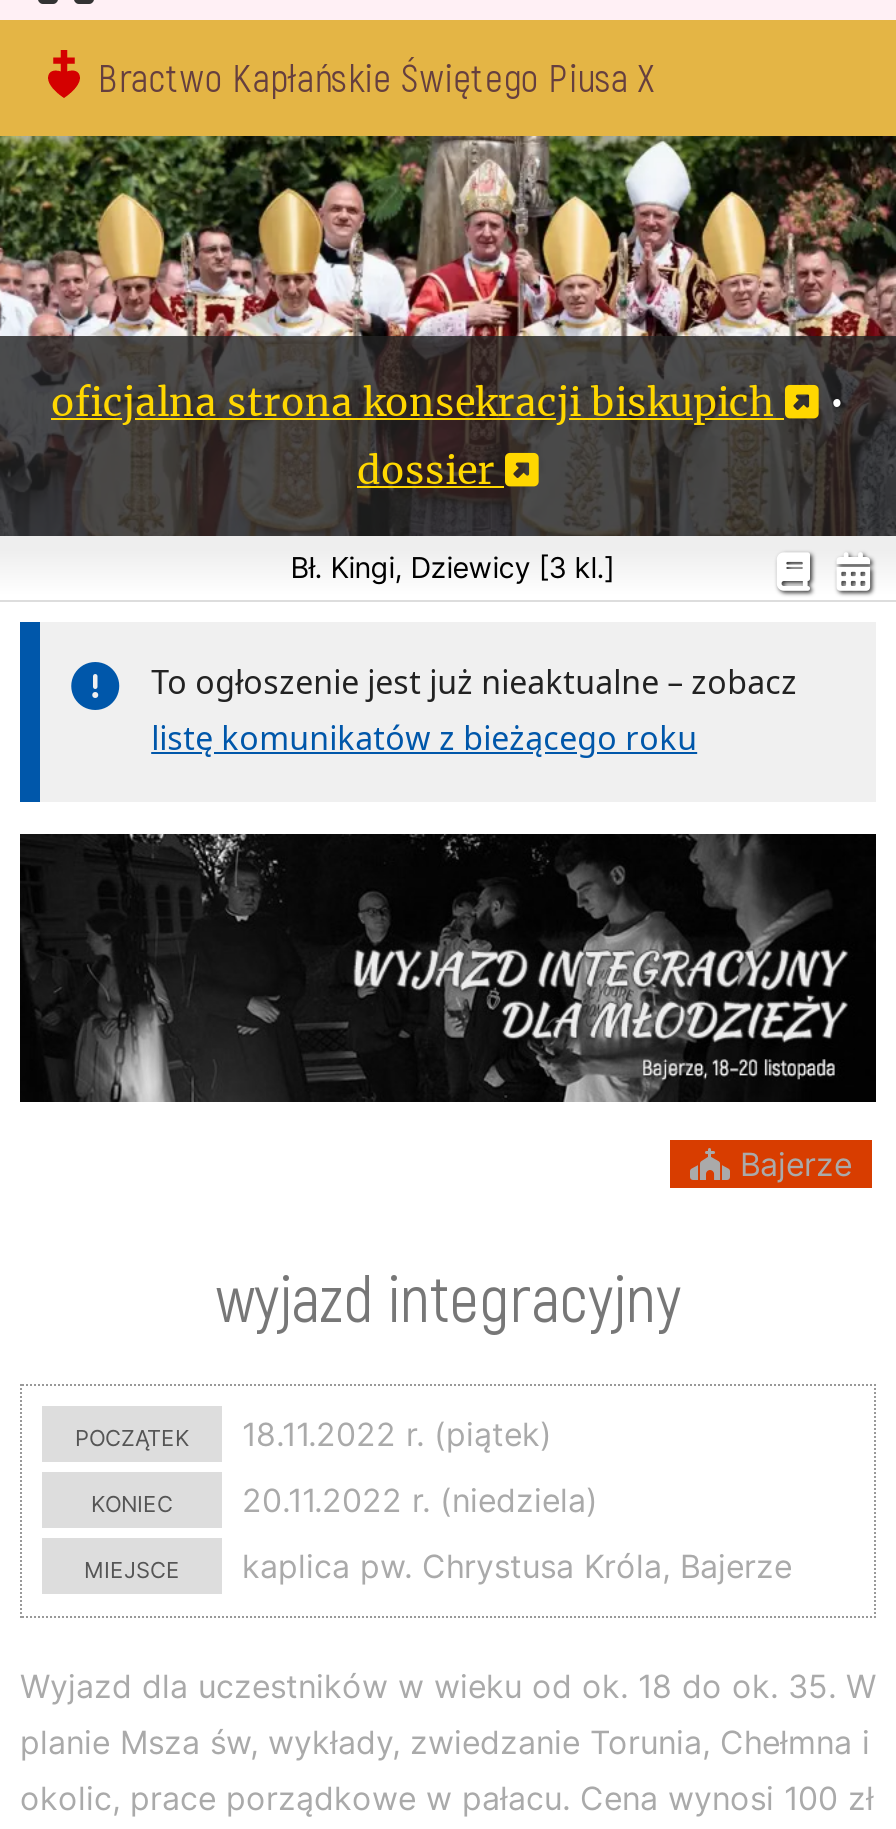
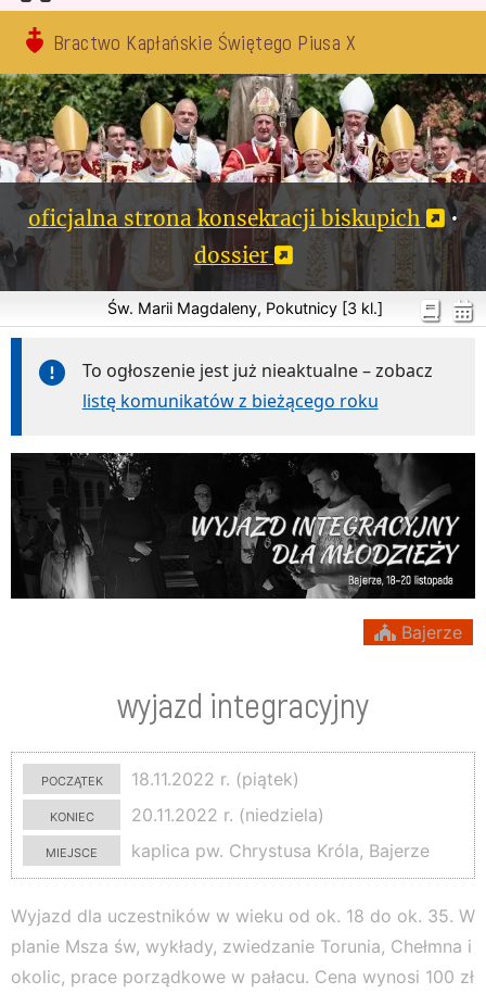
[290,550,614,584] Bł. Kingi, Dziewicy [3 kl.] -> [108,299,383,317] Św. Marii Magdaleny, Pokutnicy [3 kl.]

